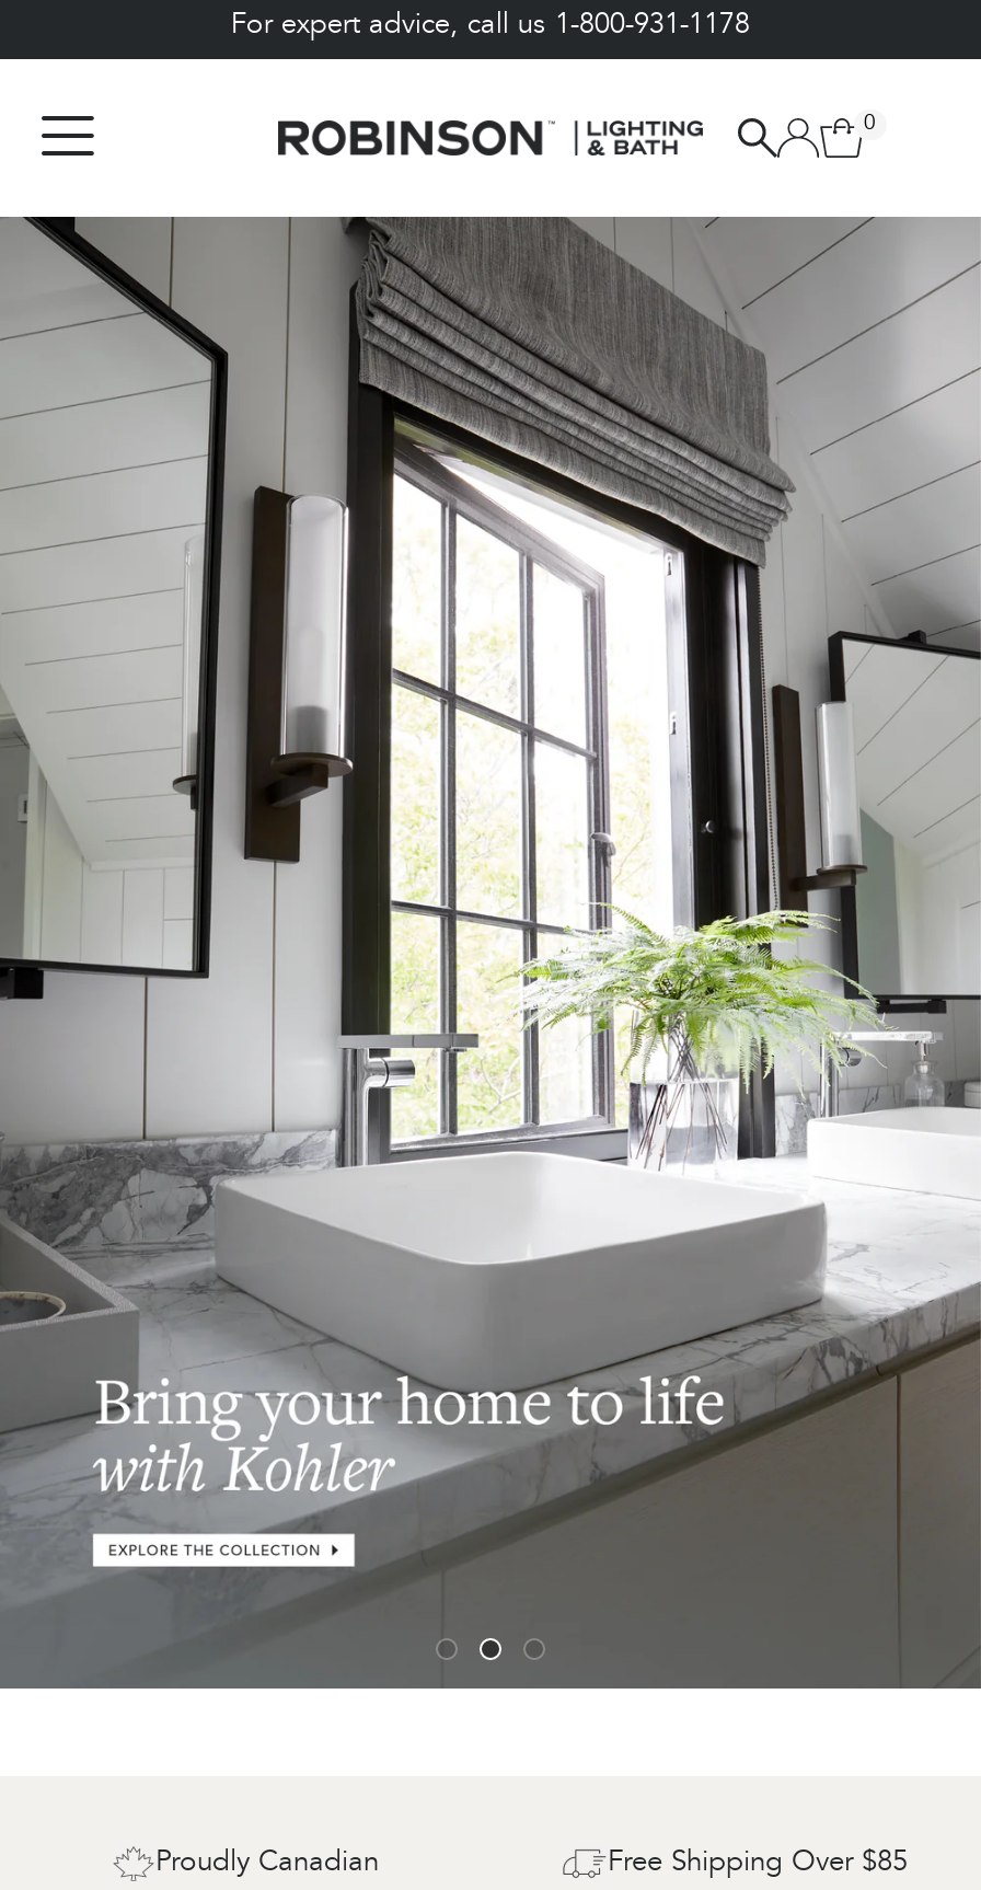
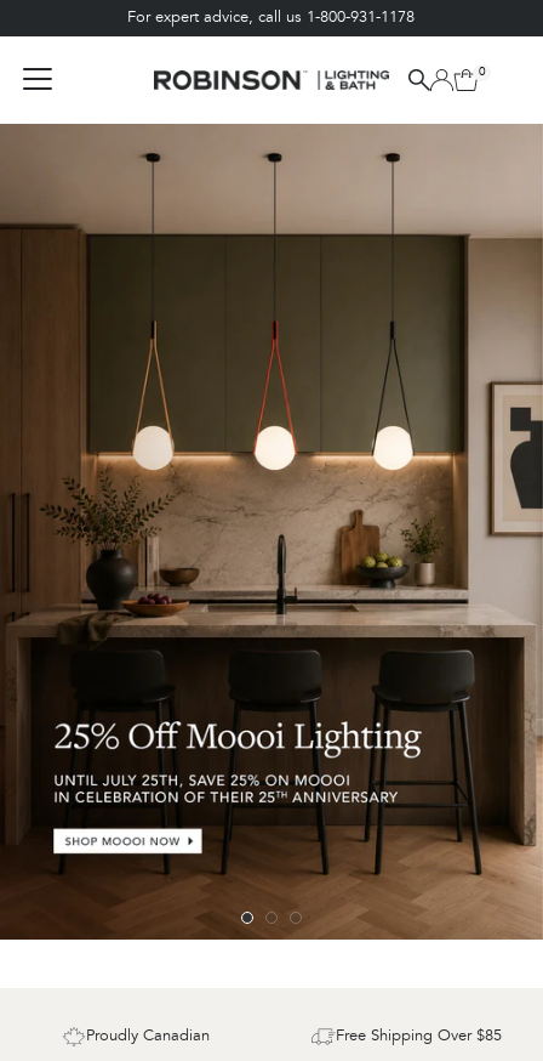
[7,215,974,1691] [image] -> [4,123,539,941] [image]

